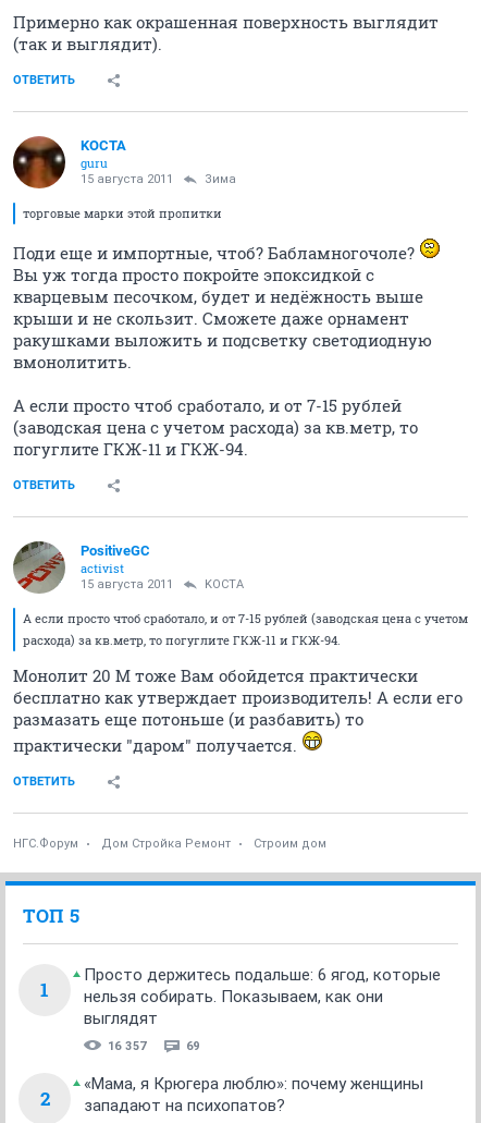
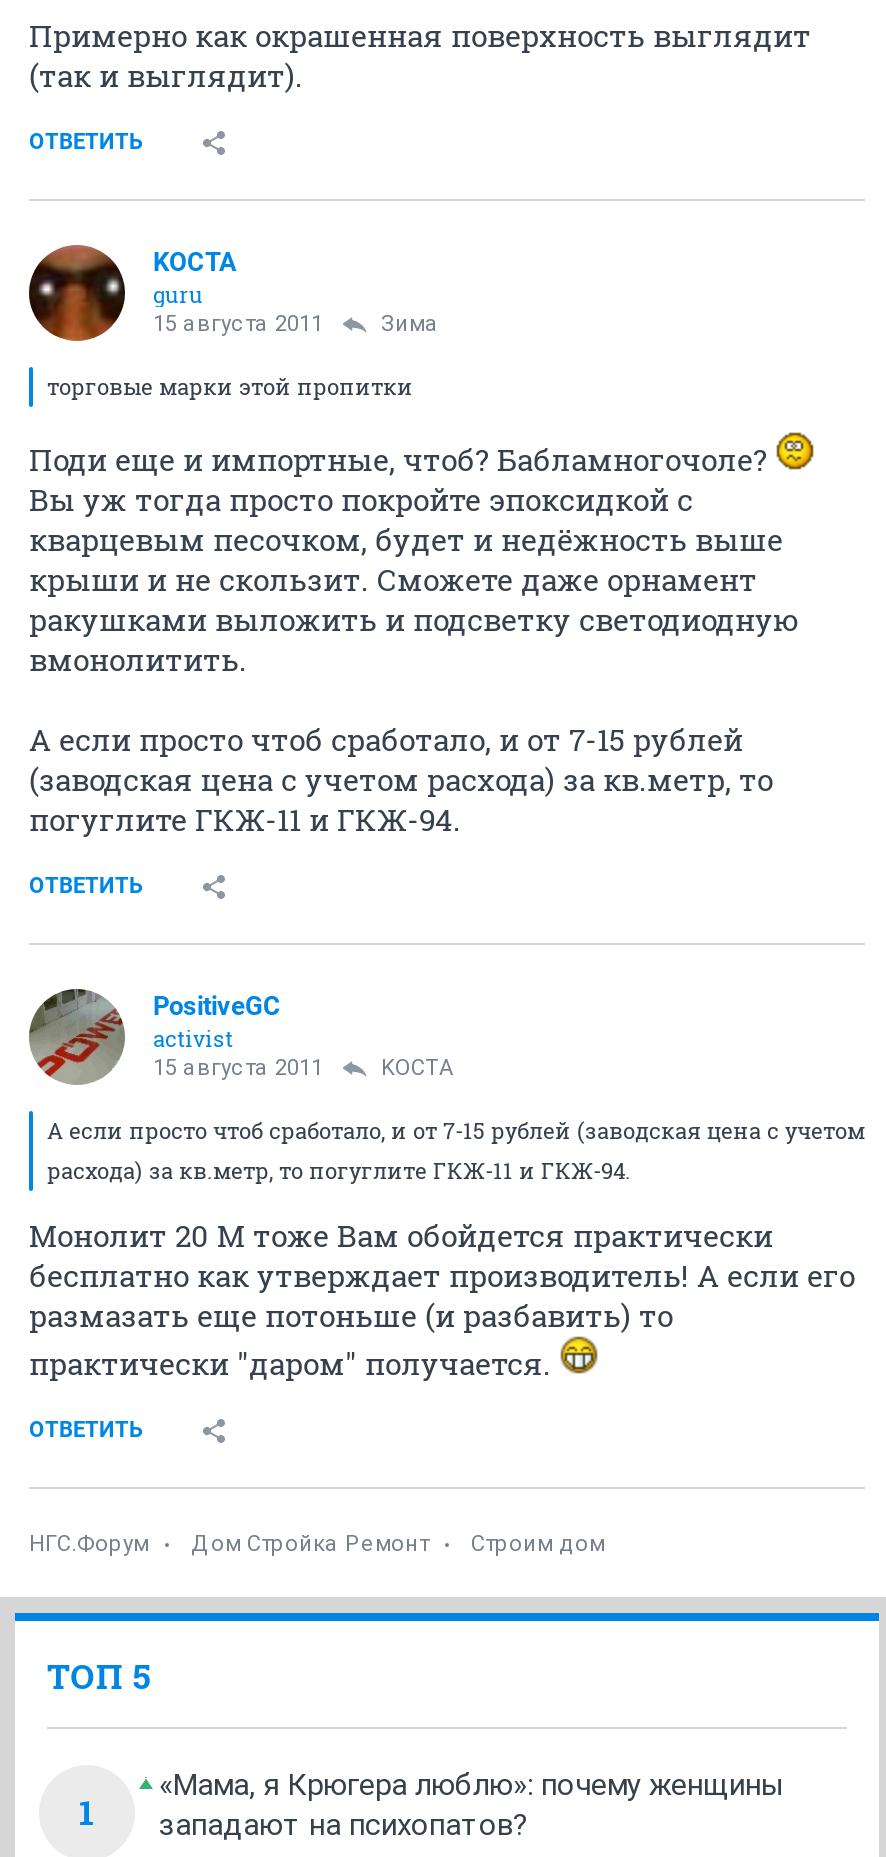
[40,965,441,1111] Просто держитесь подальше: 6 ягод, которые | нельзя собирать. Показываем, как они | выглядят | 16 357 | 69 | 2 -> none

